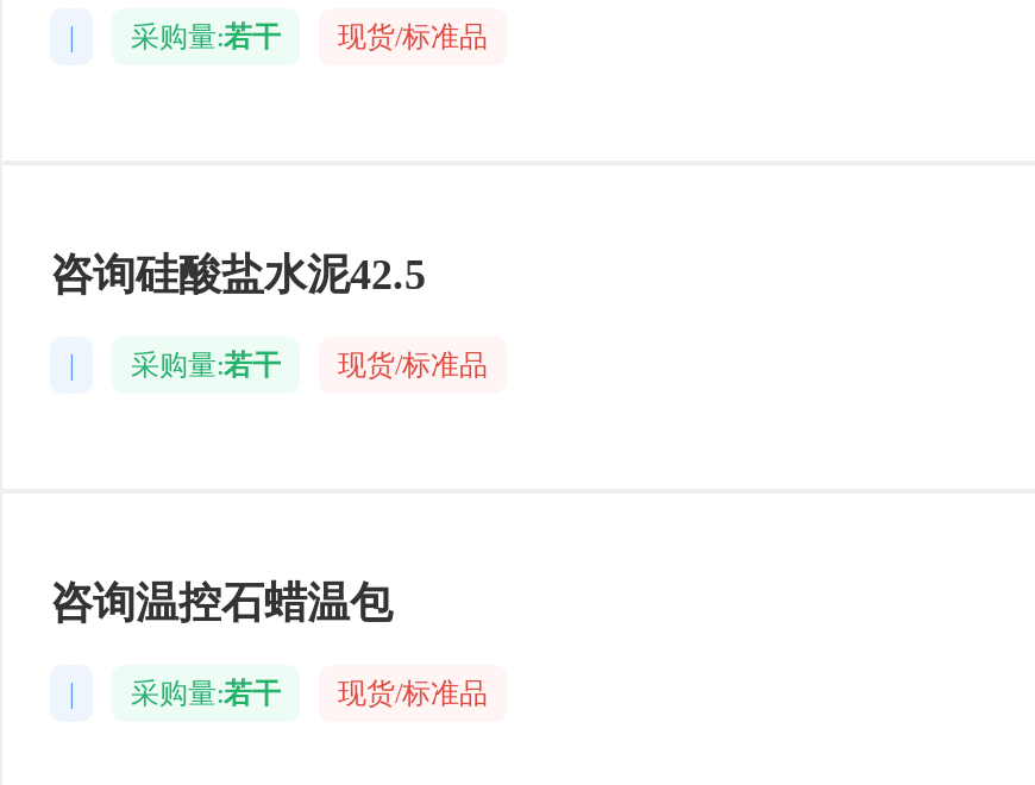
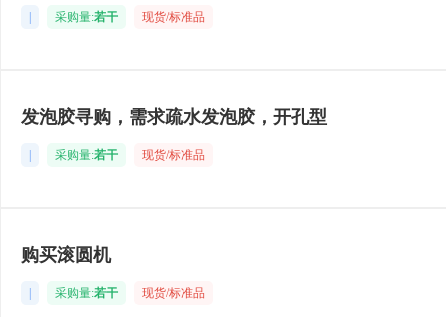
[50,251,426,299] 咨询硅酸盐水泥42.5 -> [21,107,327,127] 发泡胶寻购，需求疏水发泡胶，开孔型
[50,579,393,627] 咨询温控石蜡温包 -> [21,245,111,265] 购买滚圆机

